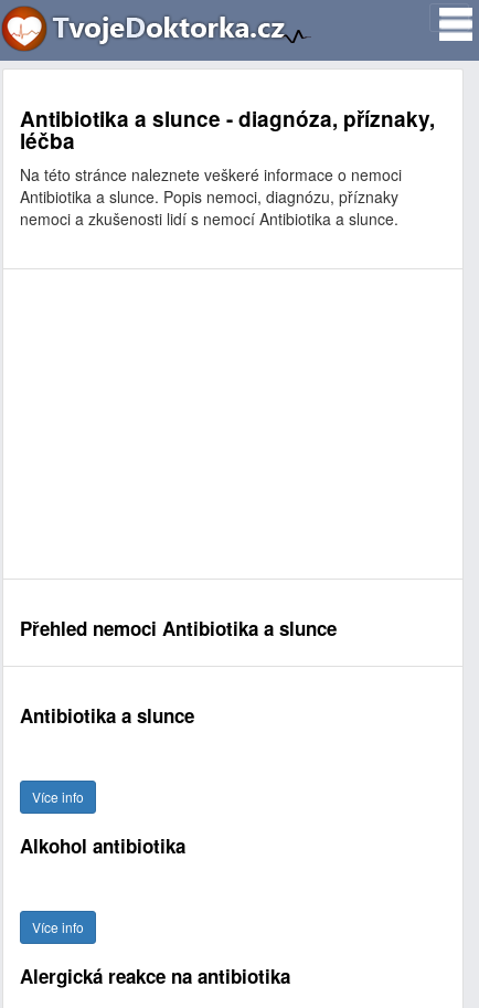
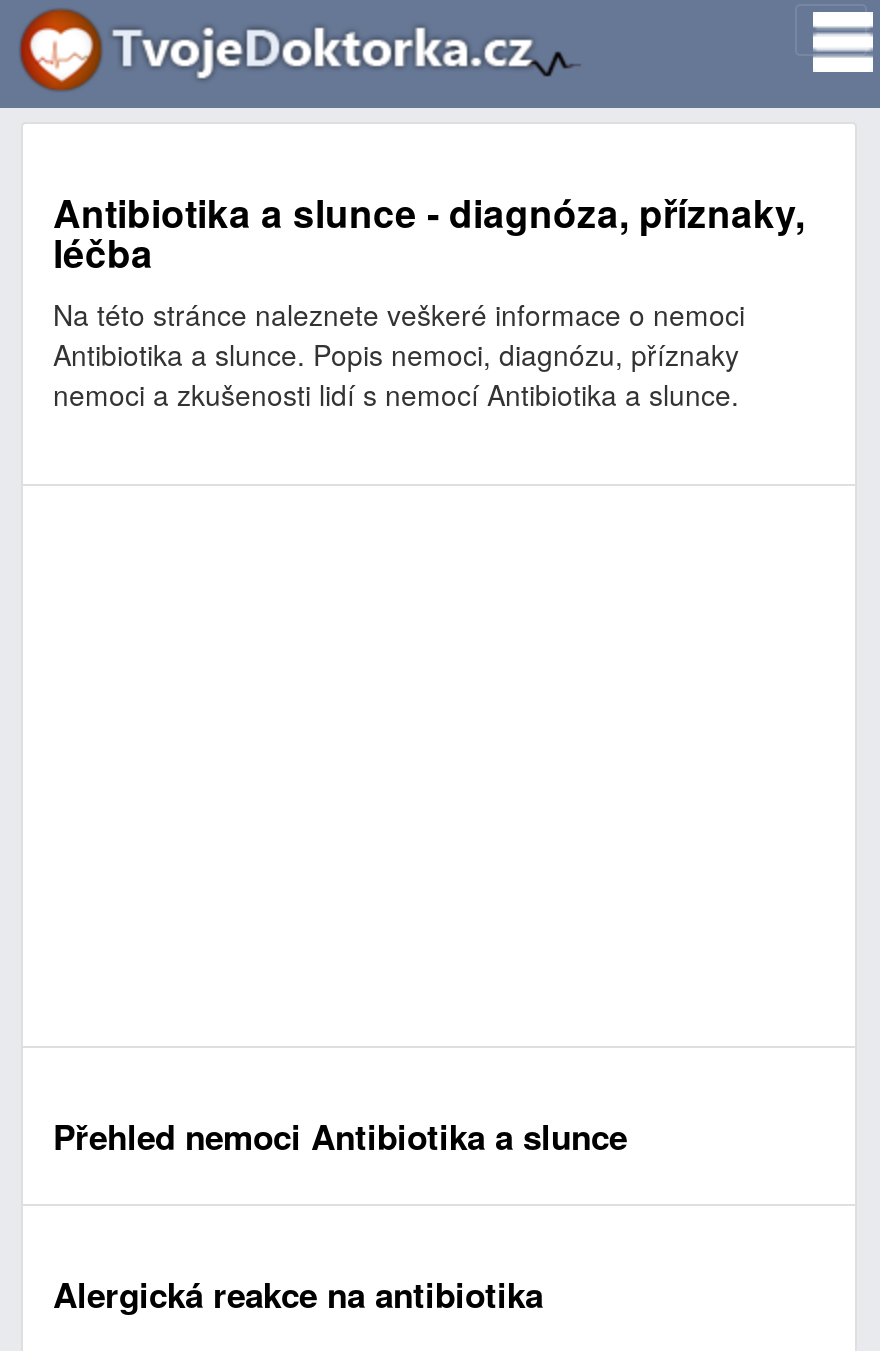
[20,702,194,936] Antibiotika a slunce | Více info | Alkohol antibiotika | Více info -> none

